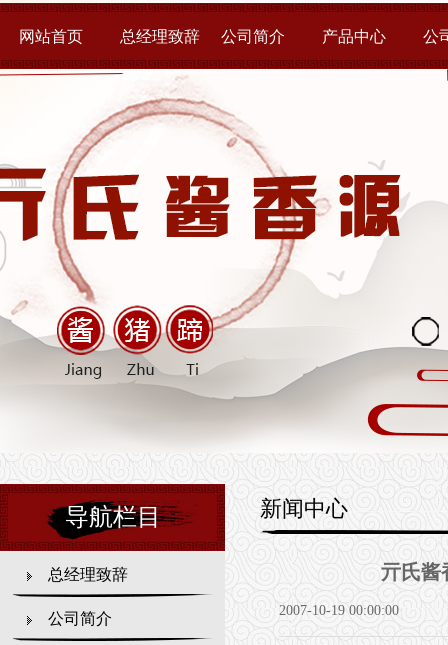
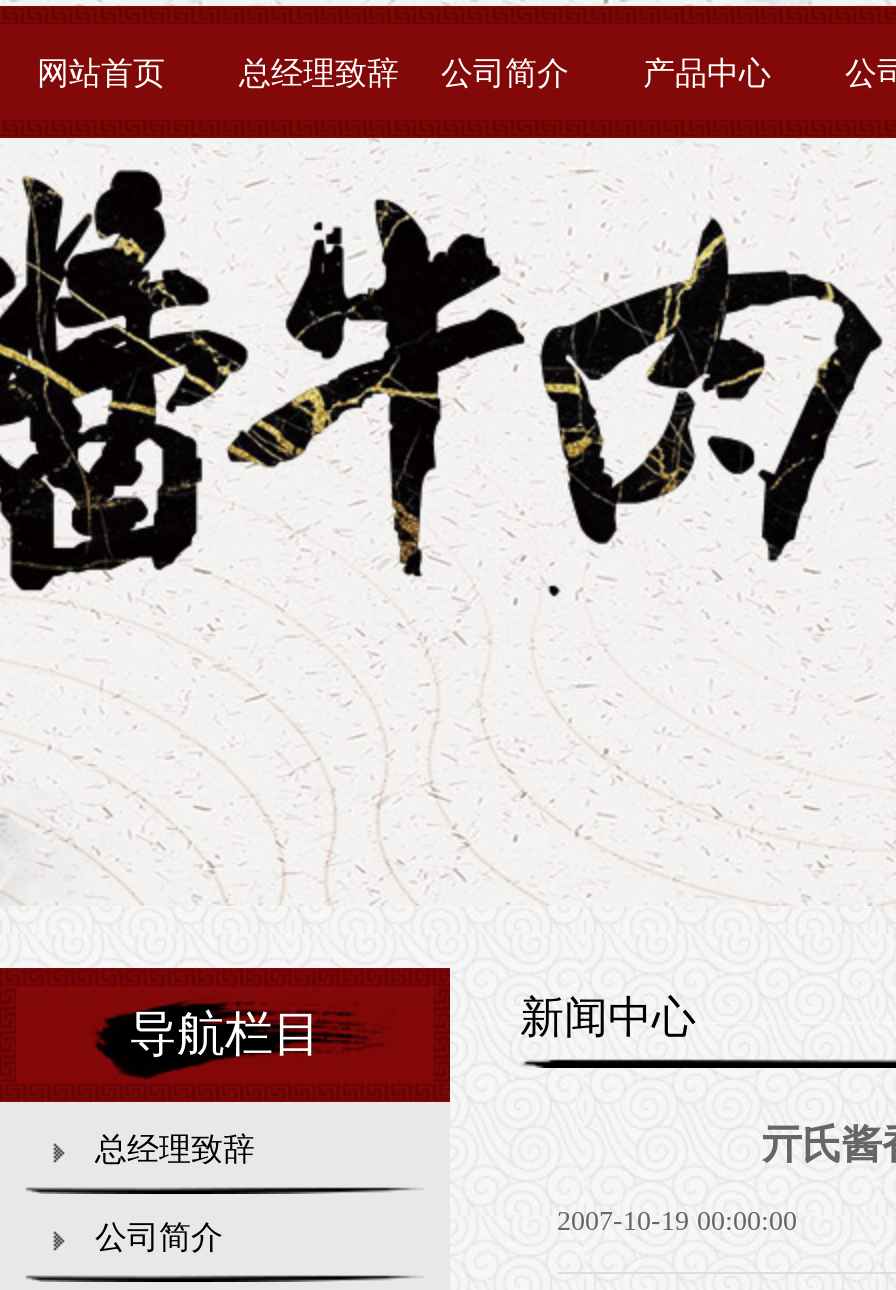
[3,71,445,437] [image] -> [6,168,890,872] [image]

